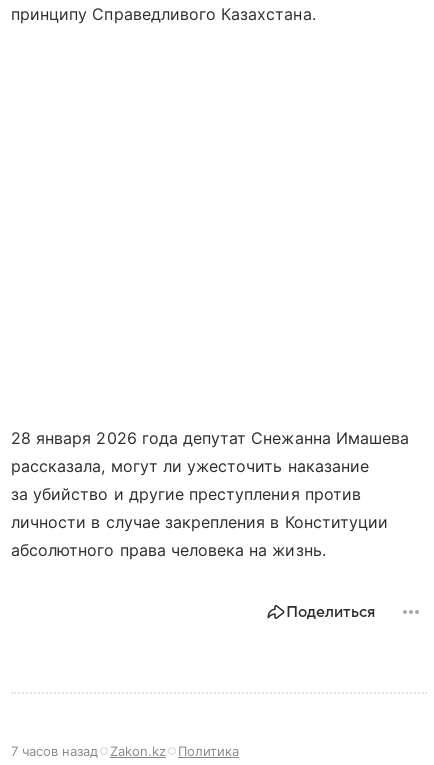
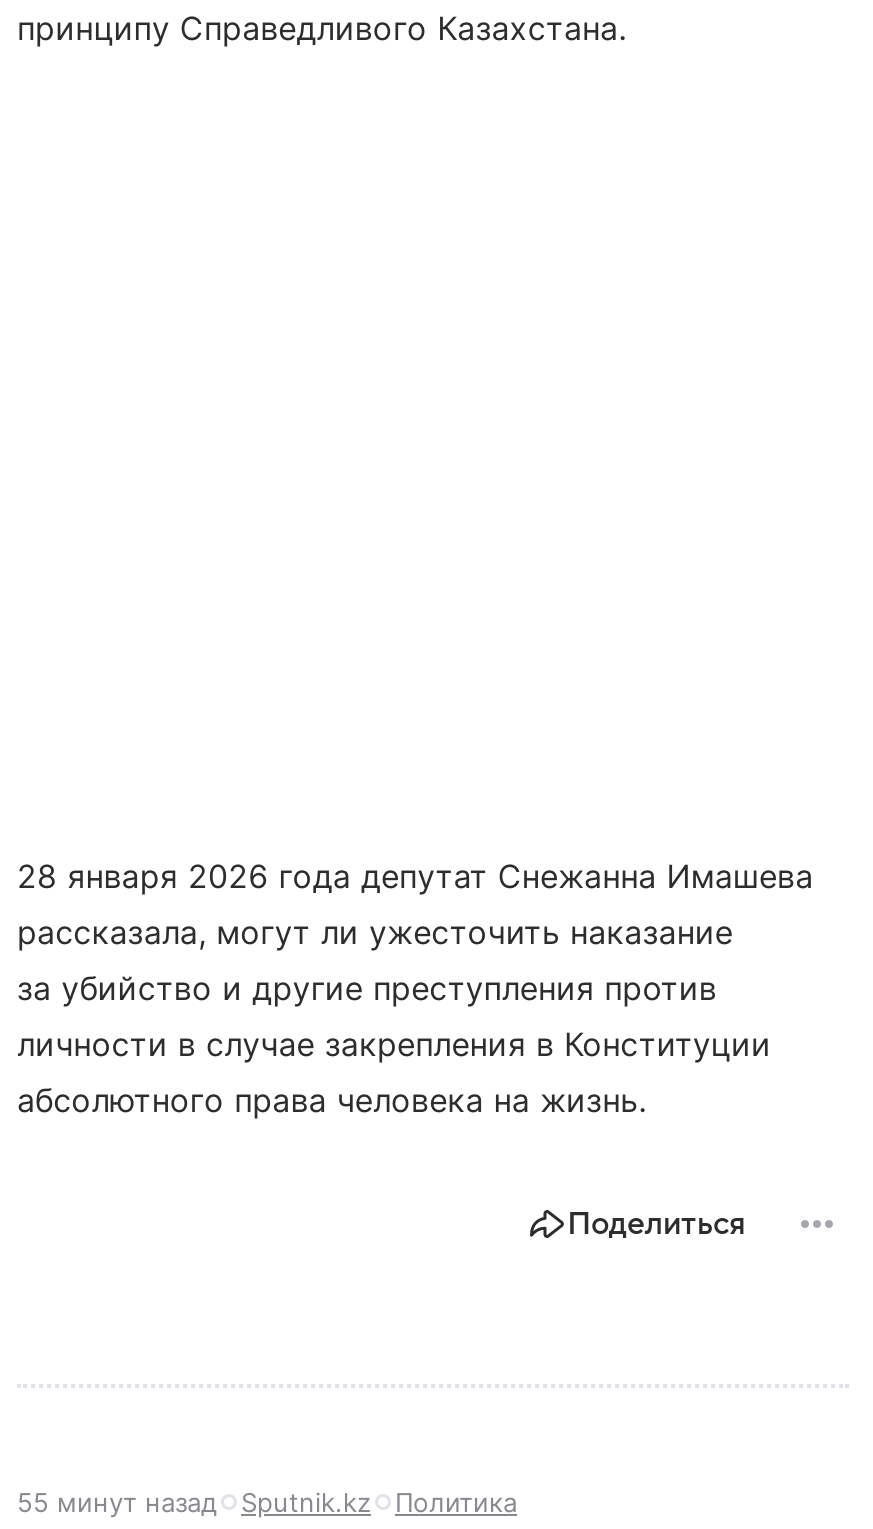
[11,743,166,759] 7 часов назад | Zakon.kz -> [17,1486,371,1518] 55 минут назад | Sputnik.kz

